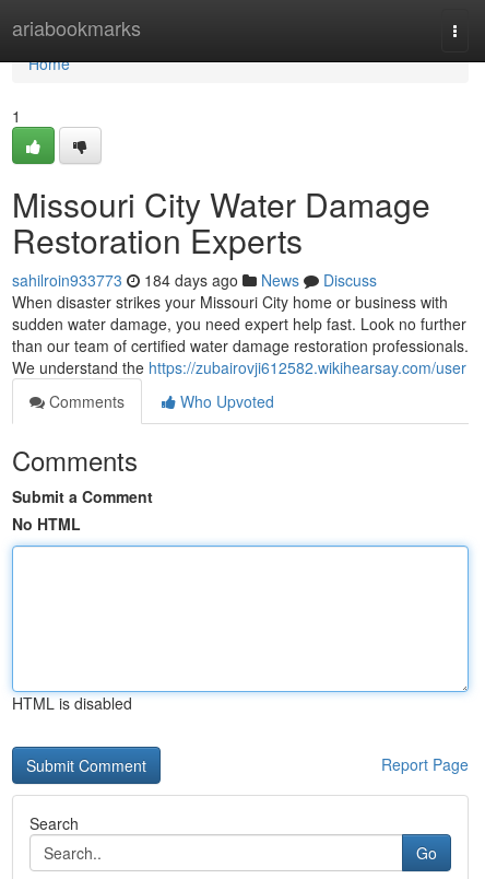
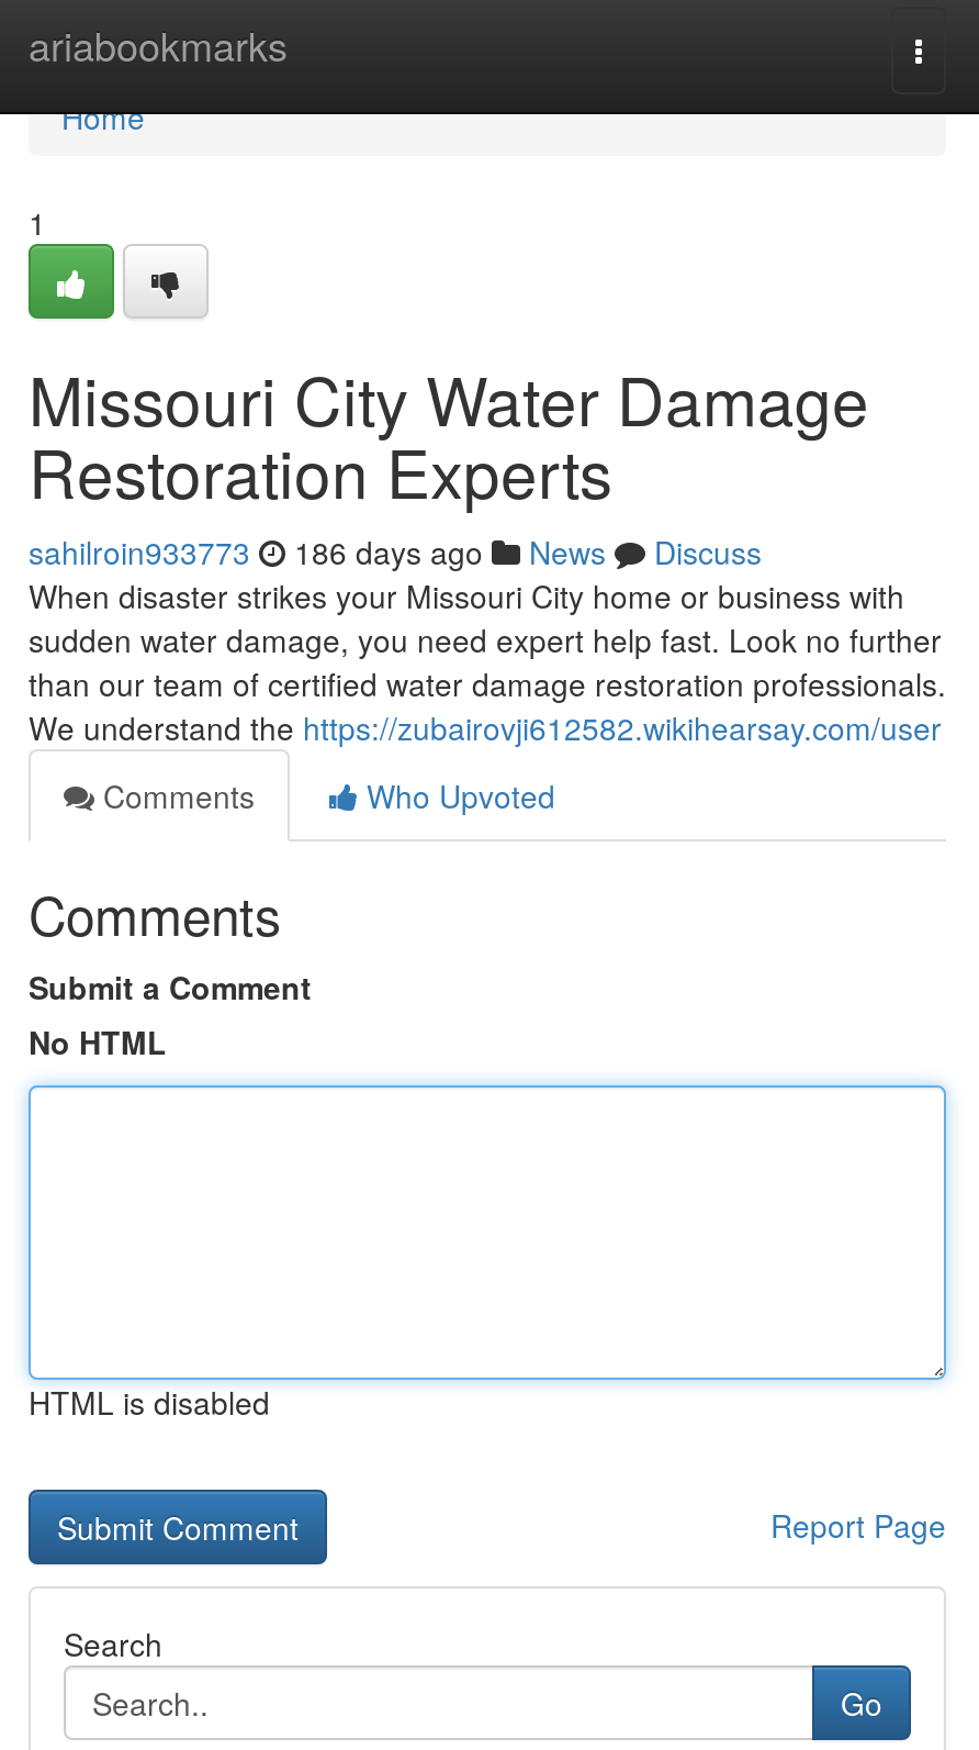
[12,269,377,291] sahilroin933773 184 days ago News Discuss -> [29,530,762,573] sahilroin933773 186 days ago News Discuss

